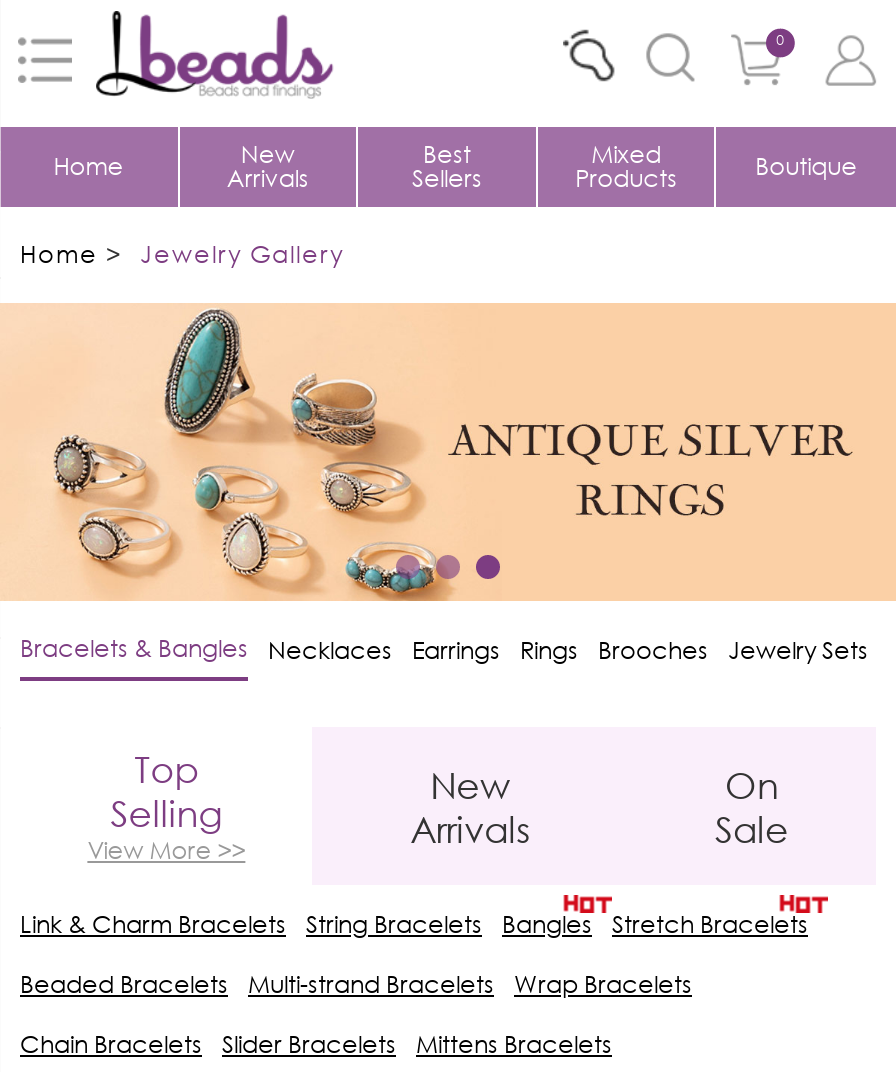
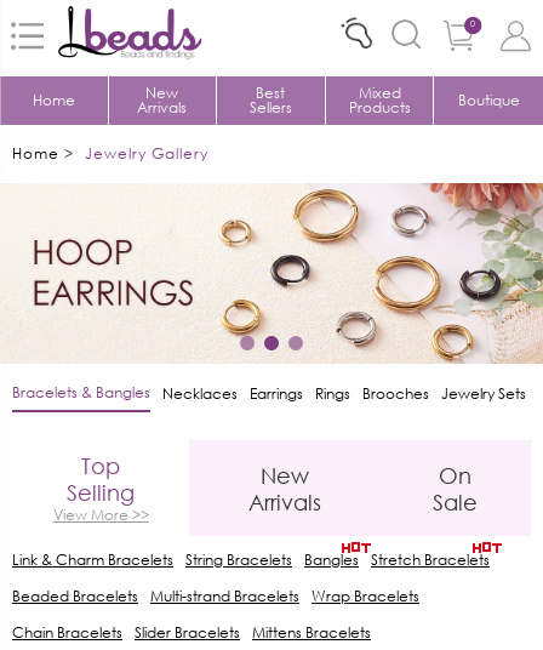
[6,303,890,603] [image] -> [4,182,539,364] [image]

